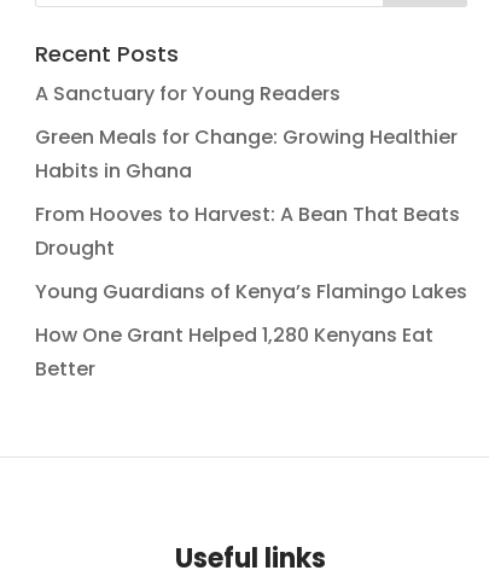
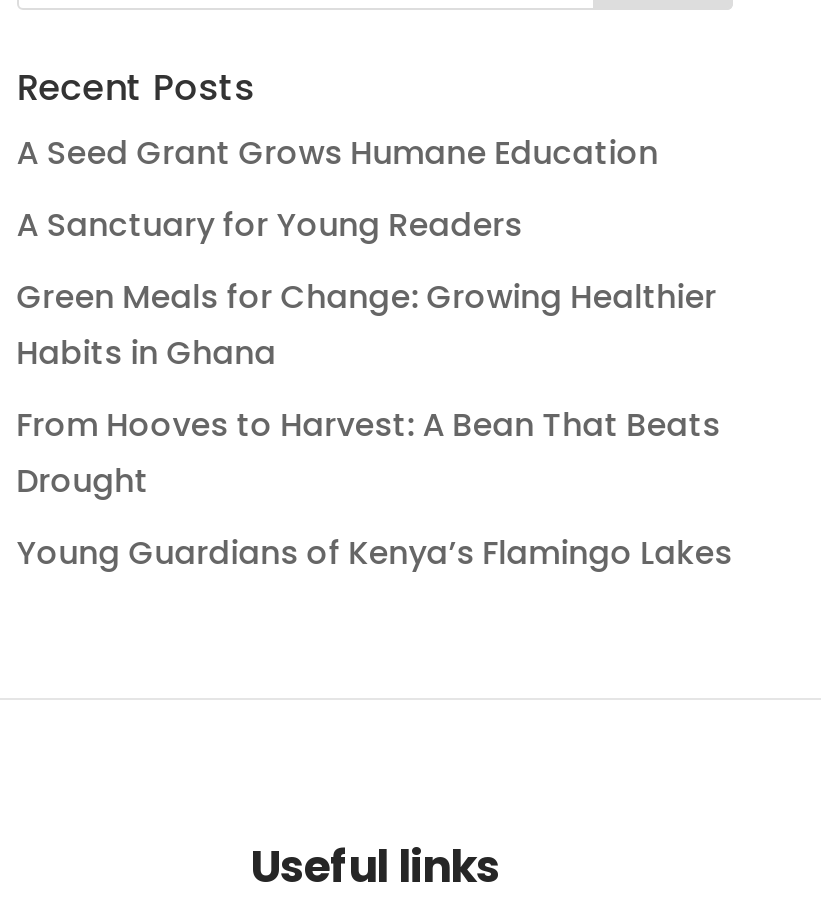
none -> [17,130,659,176] A Seed Grant Grows Humane Education
moved [35,80,467,305] -> [17,202,733,576]: A Sanctuary for Young Readers | Green Meals for Change: Growing Healthier | Habits in Ghana | From Hooves to Harvest: A Bean That Beats | Drought | Young Guardians of Kenya’s Flamingo Lakes
[35,321,433,383] How One Grant Helped 1,280 Kenyans Eat | Better -> none

